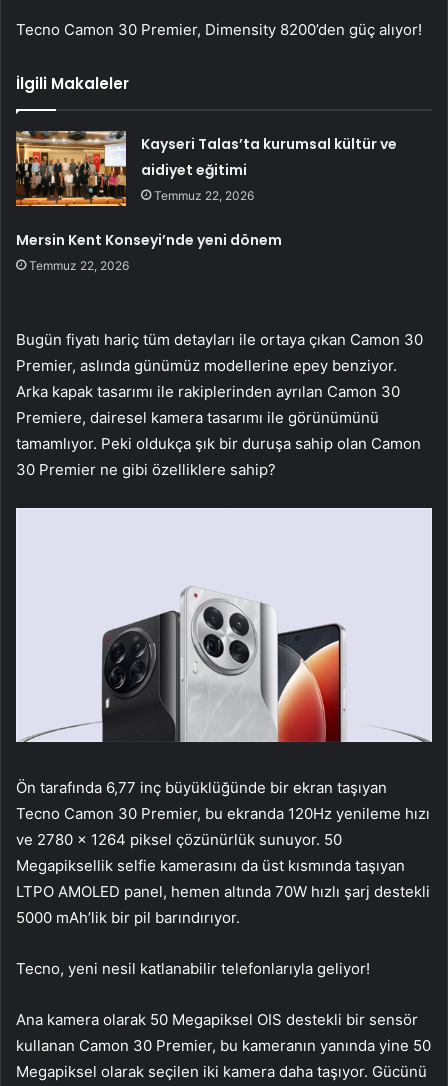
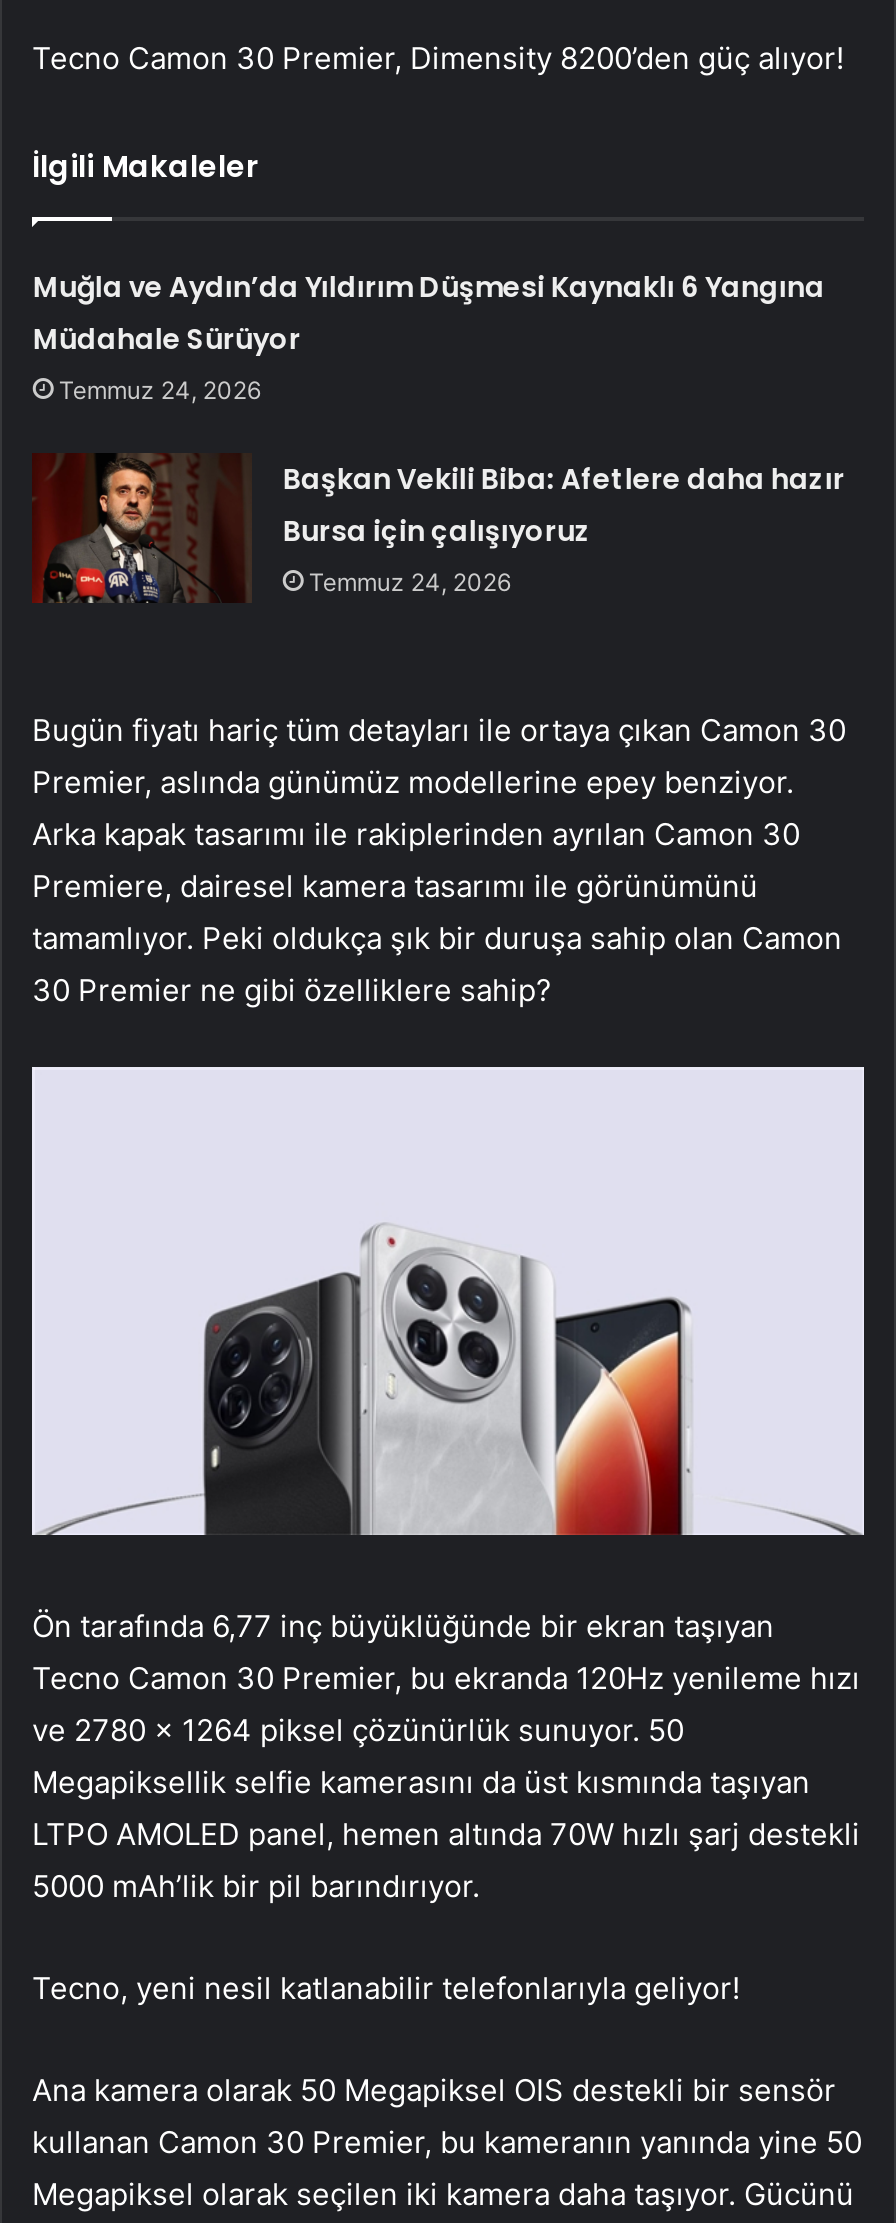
[141,134,397,203] Kayseri Talas’ta kurumsal kültür ve | aidiyet eğitimi | Temmuz 22, 2026 -> [33,267,825,405] Muğla ve Aydın’da Yıldırım Düşmesi Kaynaklı 6 Yangına | Müdahale Sürüyor | Temmuz 24, 2026
[16,230,282,273] Mersin Kent Konseyi’nde yeni dönem | Temmuz 22, 2026 -> [283,459,845,597] Başkan Vekili Biba: Afetlere daha hazır | Bursa için çalışıyoruz | Temmuz 24, 2026

